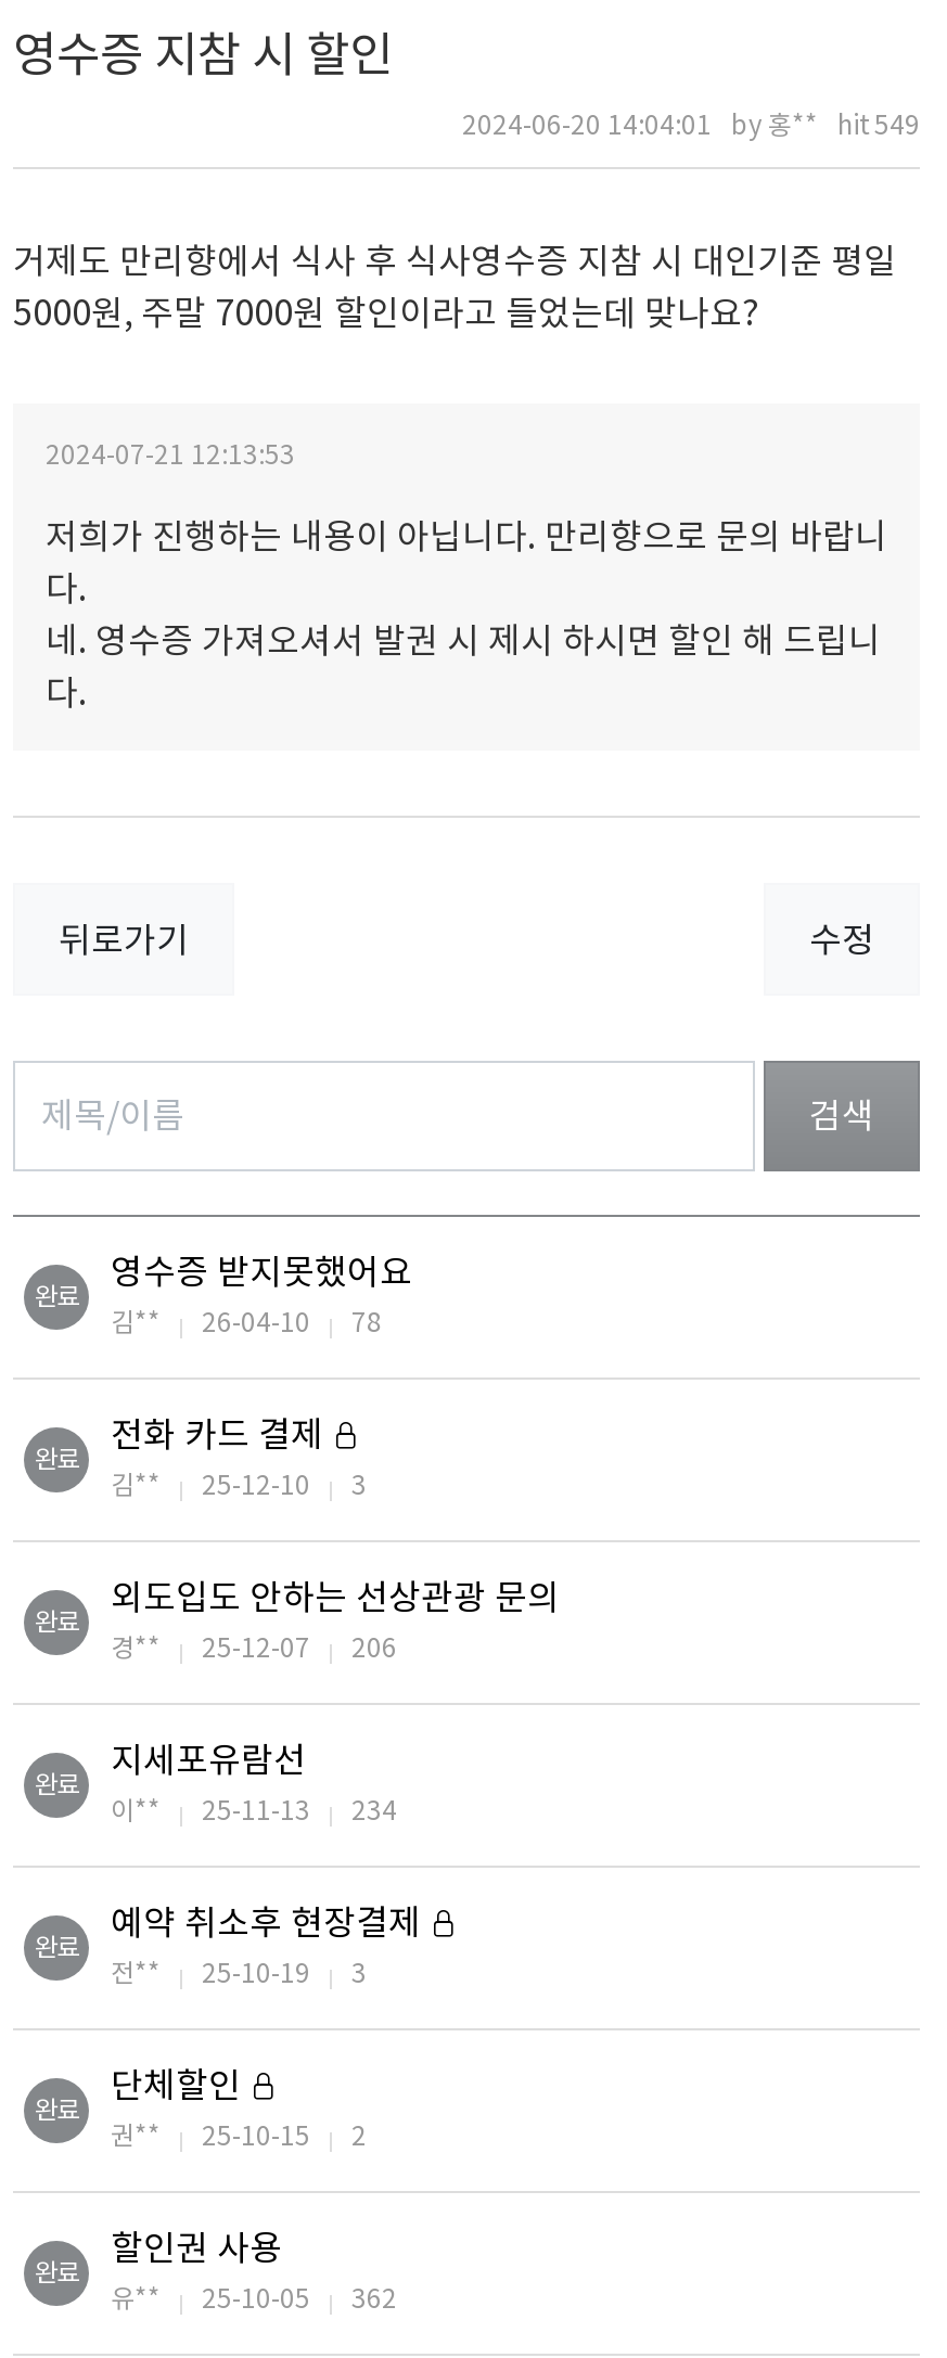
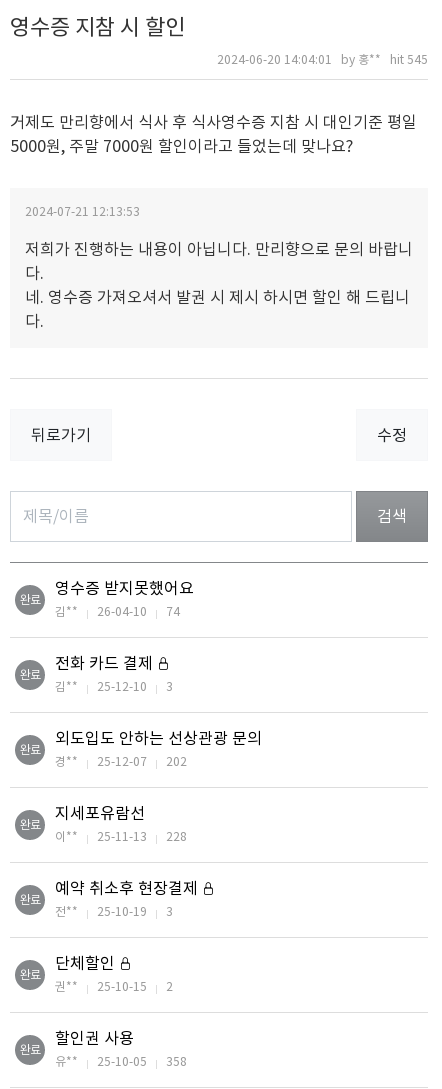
[462,108,920,141] 2024-06-20 14:04:01 by 홍** hit 549 -> [217,52,428,67] 2024-06-20 14:04:01 by 홍** hit 545
[111,1306,382,1339] 김** 26-04-10 78 -> [55,604,180,619] 김** 26-04-10 74
[111,1632,397,1664] 경** 25-12-07 206 -> [55,754,187,769] 경** 25-12-07 202
[111,1794,397,1827] 이** 25-11-13 234 -> [55,829,187,844] 이** 25-11-13 228
[111,2283,397,2315] 유** 25-10-05 362 -> [55,1054,187,1069] 유** 25-10-05 358

